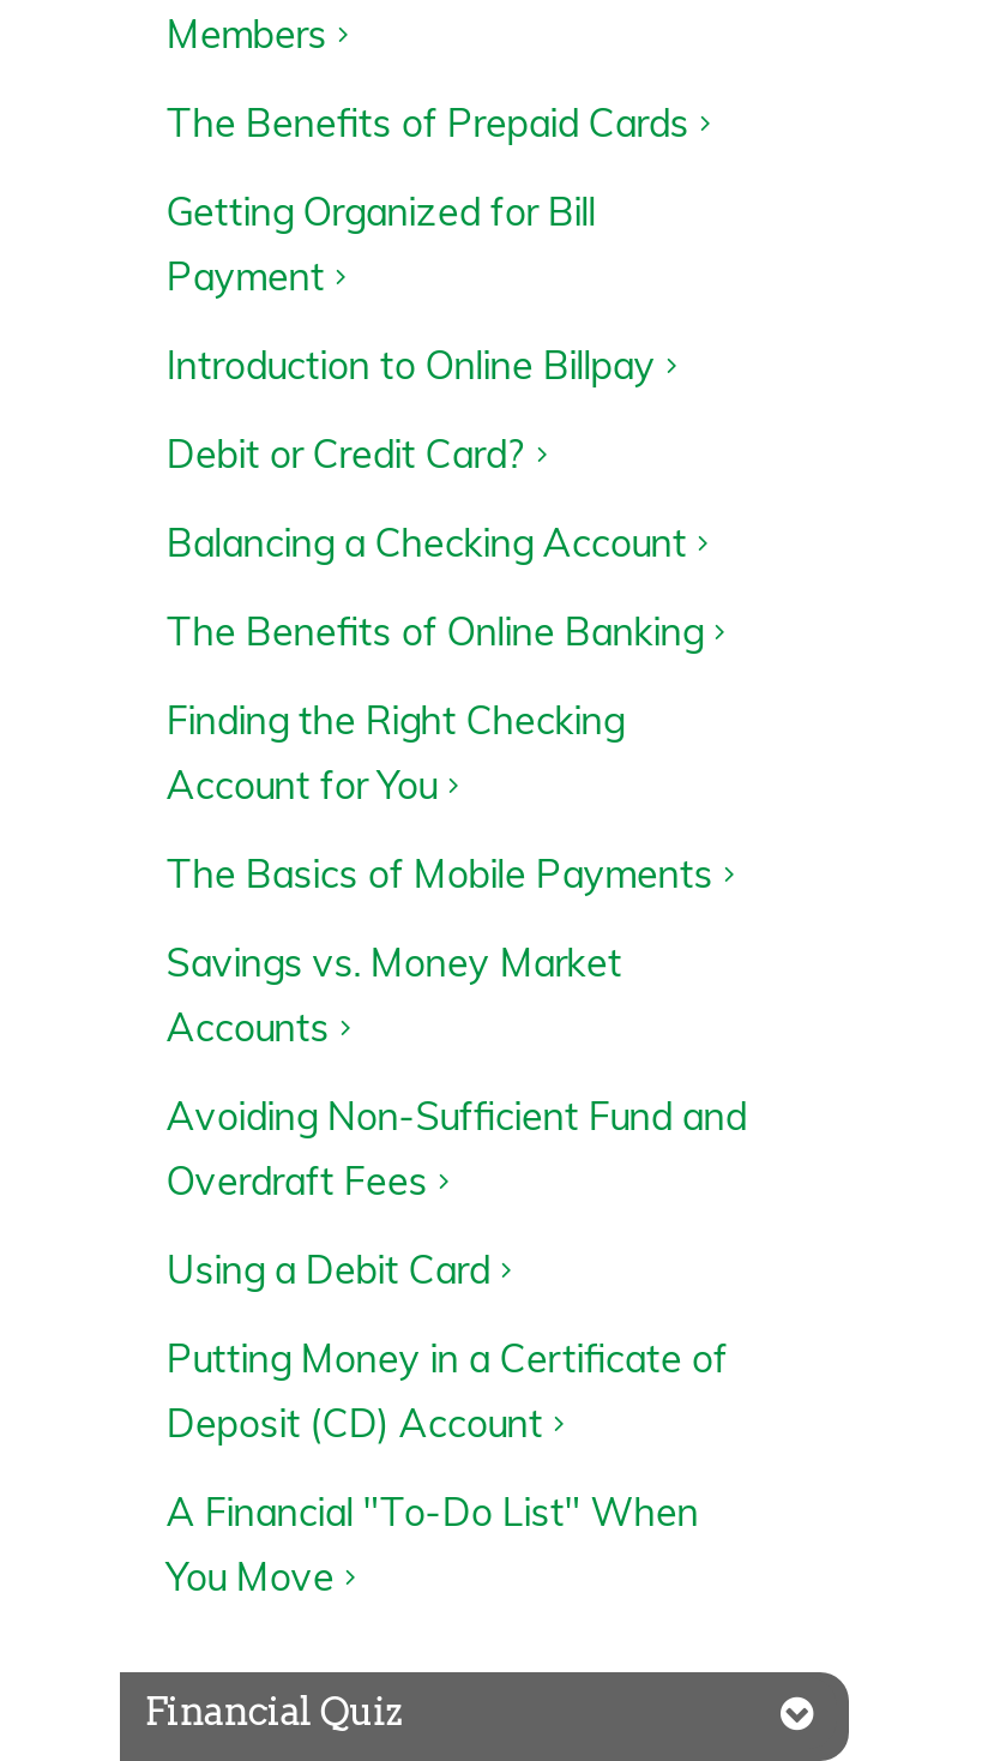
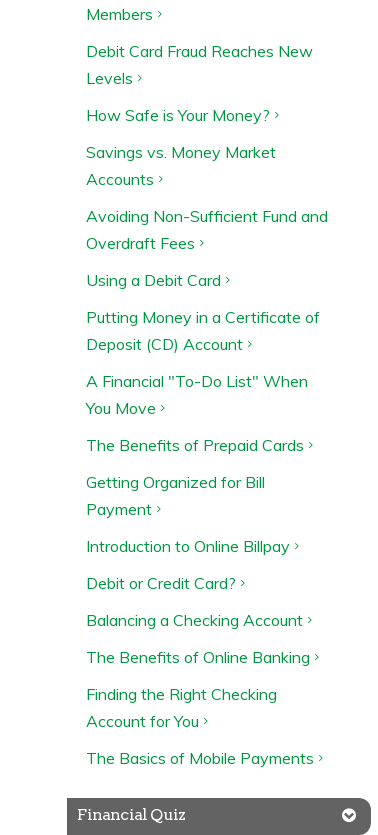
none -> [86,41,313,125] Debit Card Fraud Reaches New | Levels | How Safe is Your Money?
moved [166,98,713,897] -> [86,435,314,768]: The Benefits of Prepaid Cards | Getting Organized for Bill | Payment | ... | Account for You | The Basics of Mobile Payments
moved [166,937,746,1600] -> [86,142,328,418]: Savings vs. Money Market | Accounts | Avoiding Non-Sufficient Fund and | ... | A Financial "To-Do List" When | You Move

